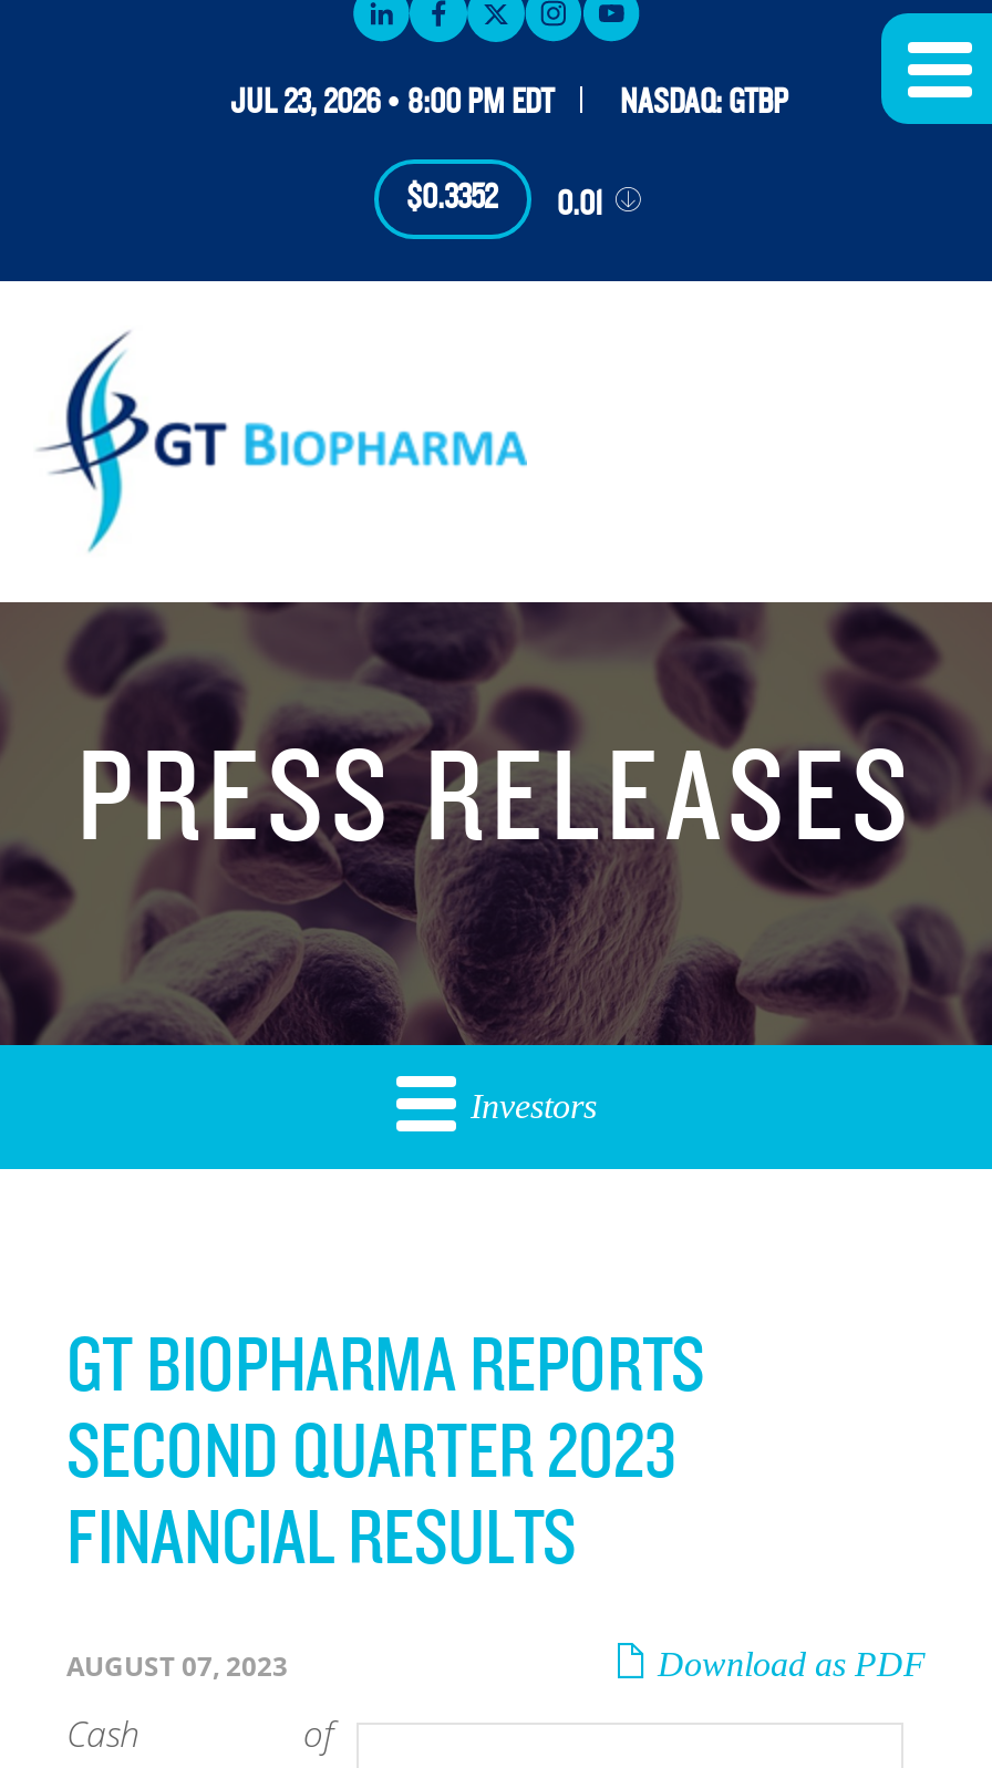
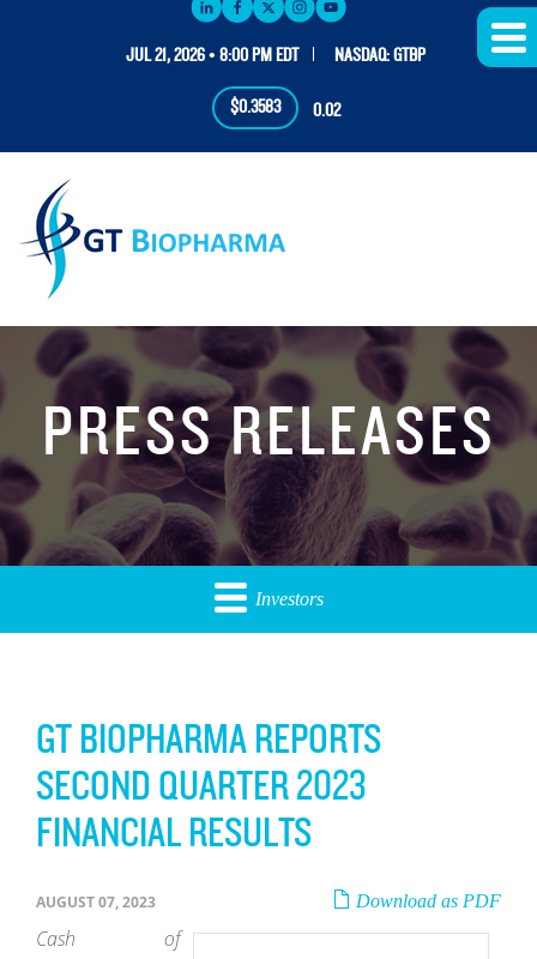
[230,84,788,122] JUL 23, 2026 • 8:00 PM EDT NASDAQ: GTBP -> [126,46,426,66] JUL 21, 2026 • 8:00 PM EDT NASDAQ: GTBP
[406,179,497,217] $0.3352 -> [230,97,280,117] $0.3583
[557,186,603,224] 0.01 -> [312,101,340,121] 0.02

